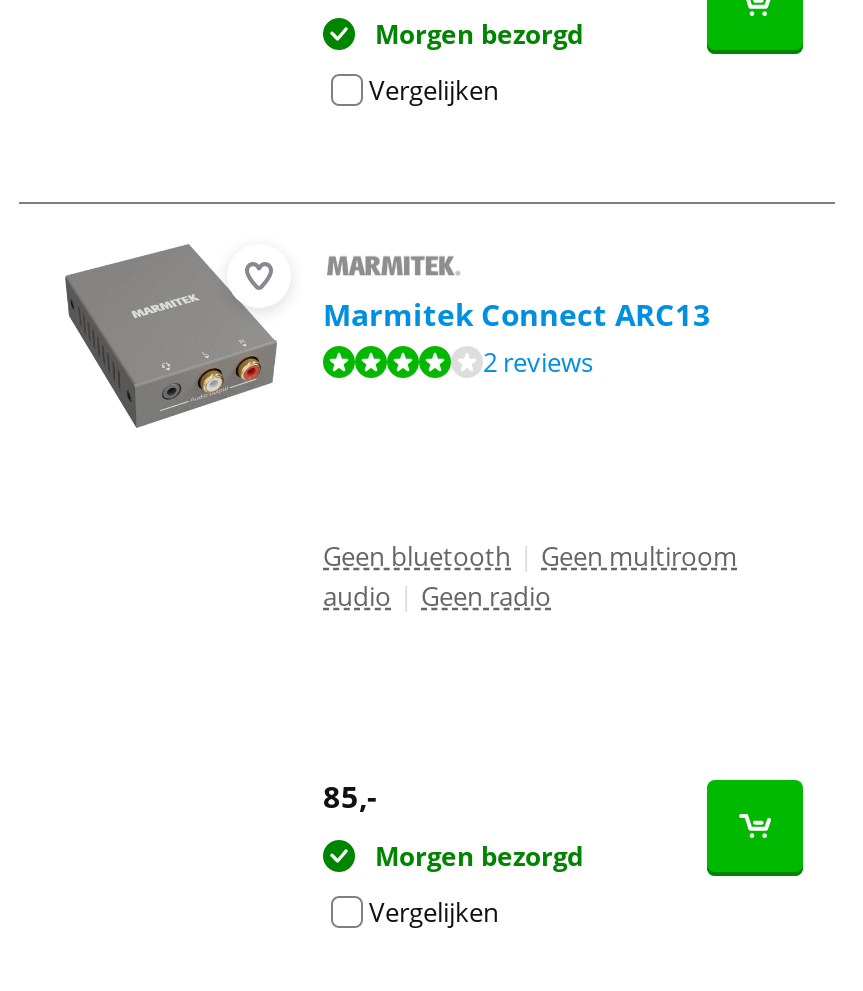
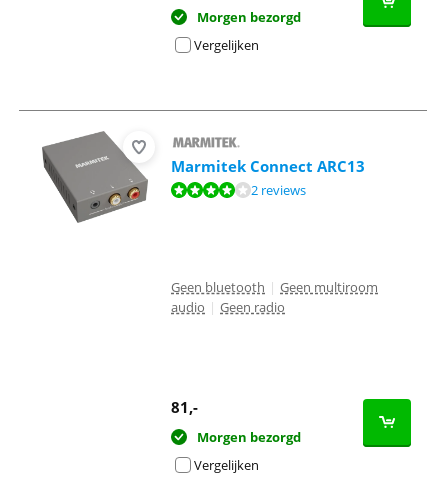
[323,776,377,816] 85,- -> [171,397,198,417] 81,-

